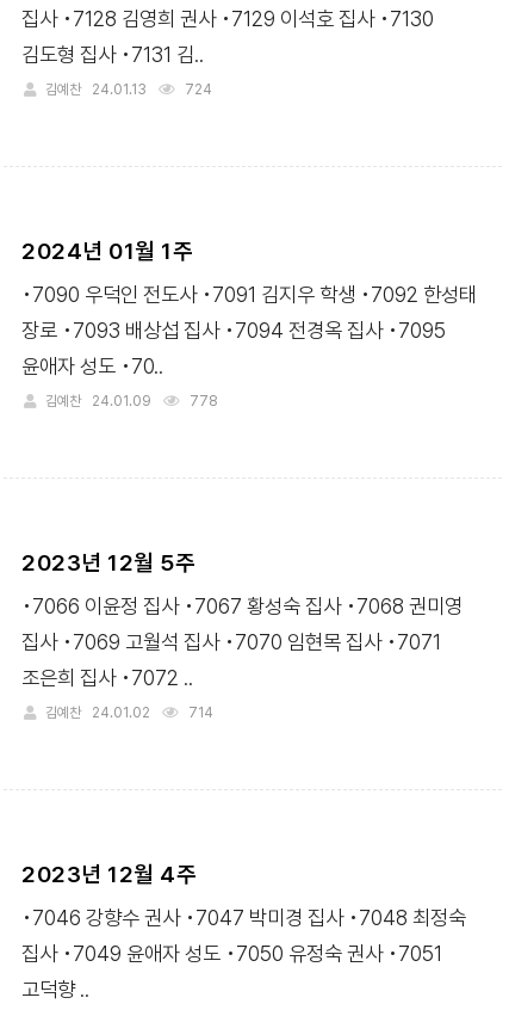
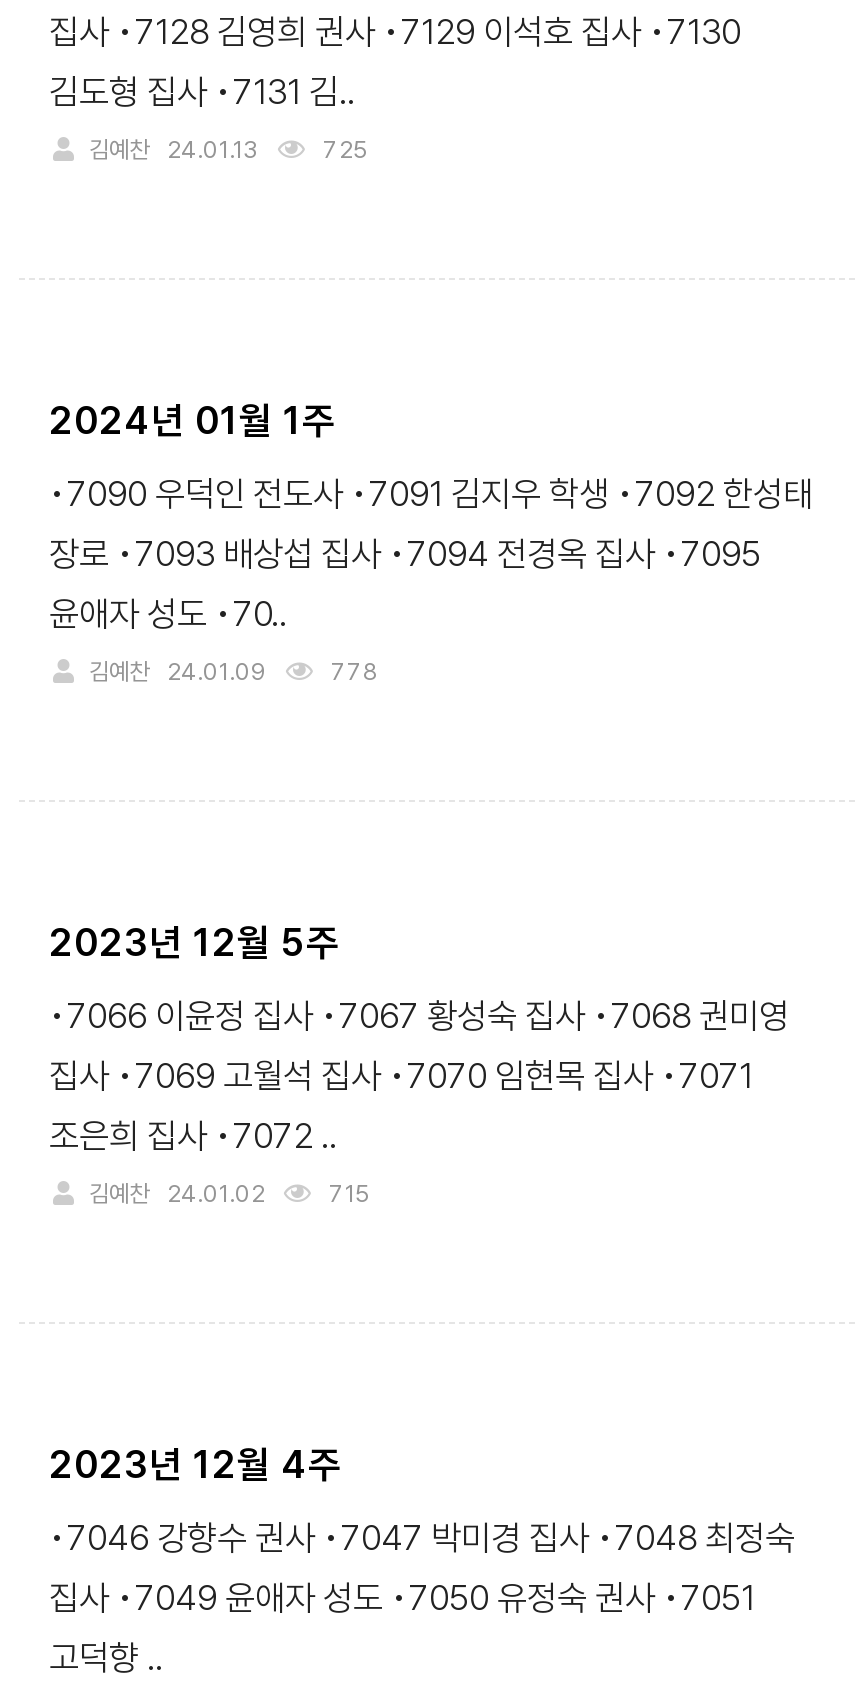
[181,82,212,98] 724 -> [317,137,369,165] 725
[185,705,213,722] 714 -> [323,1181,371,1209] 715

